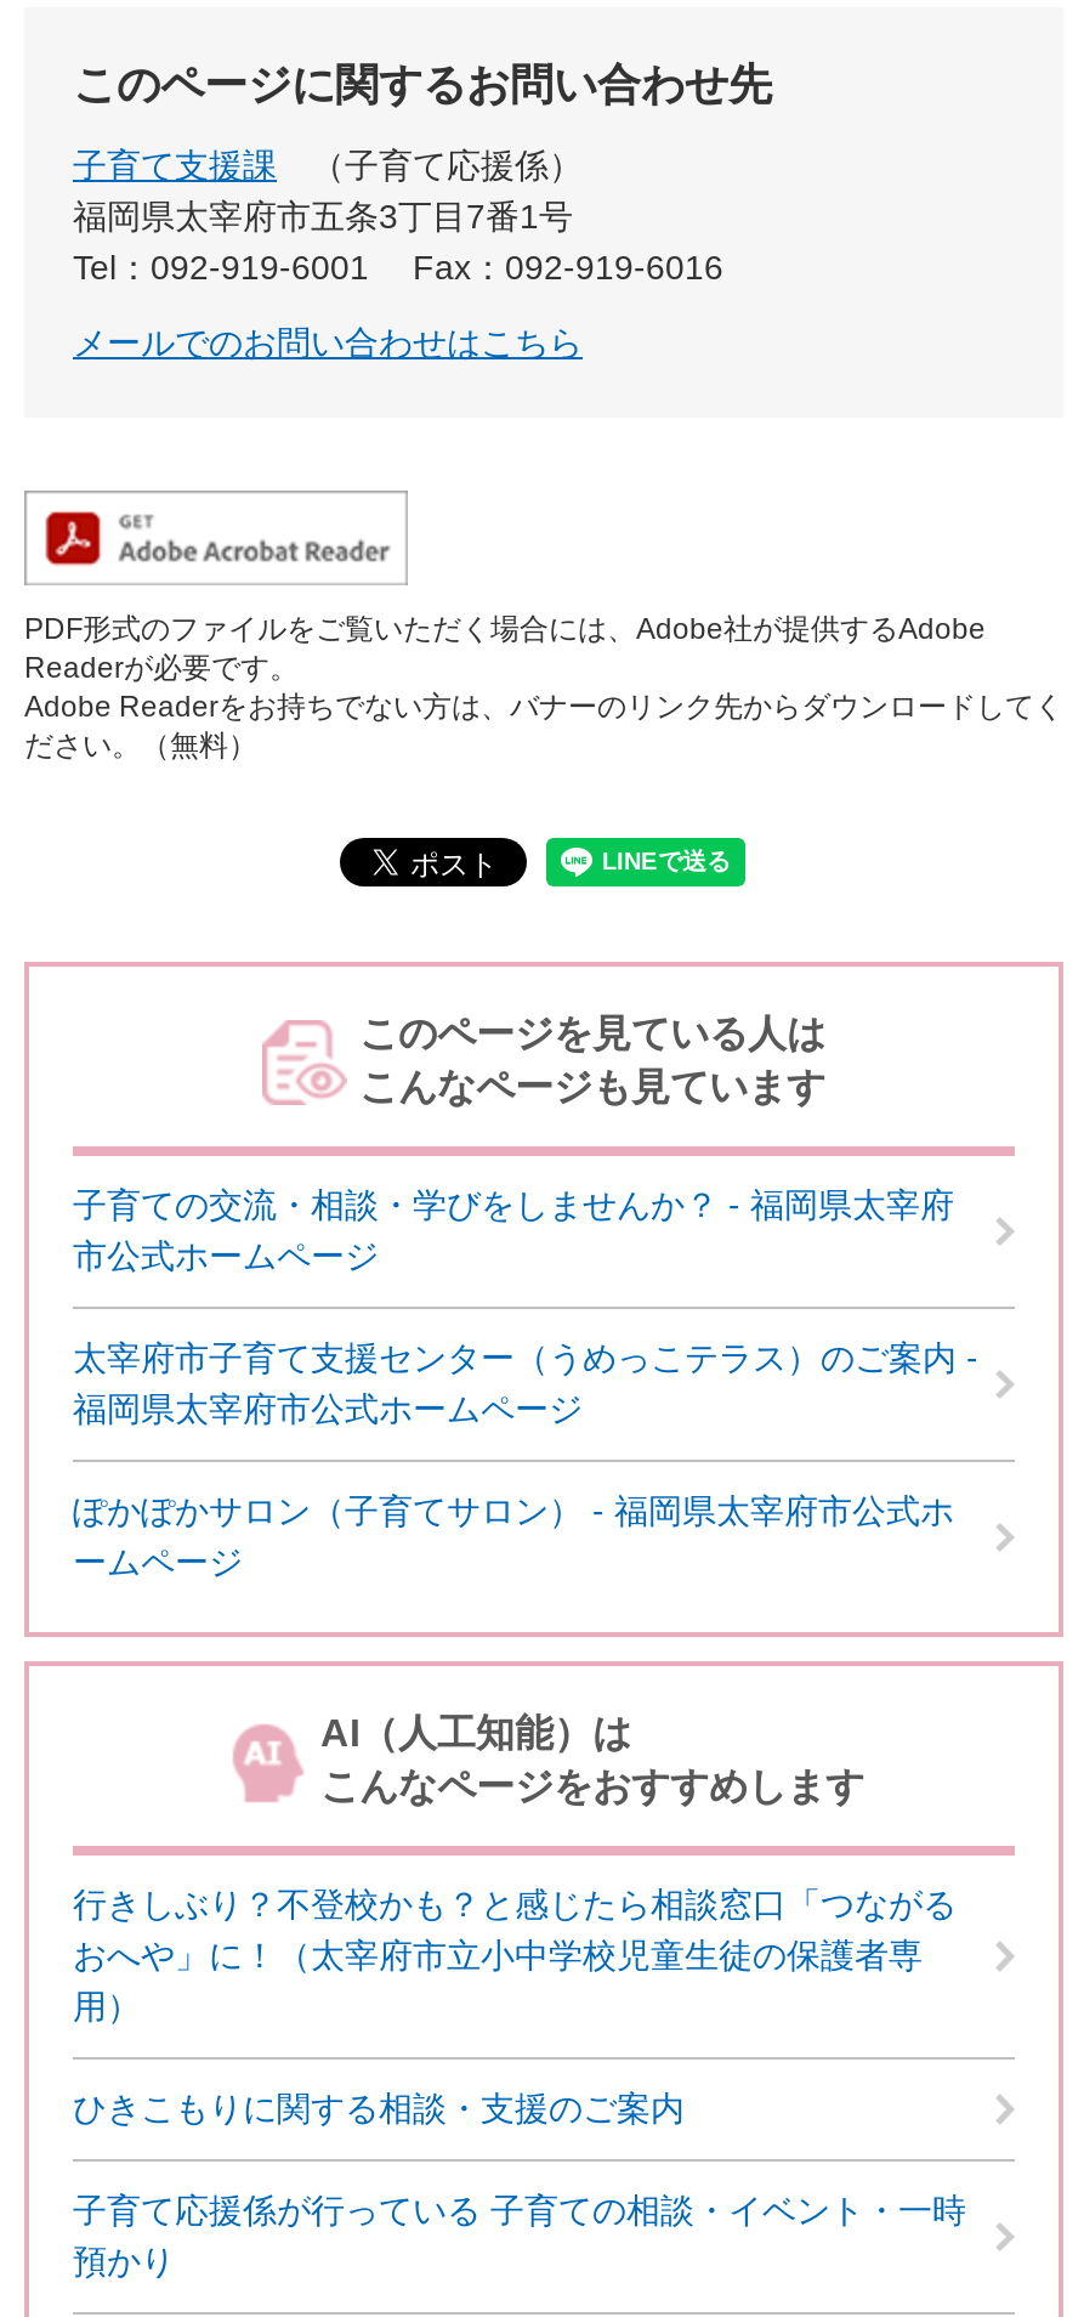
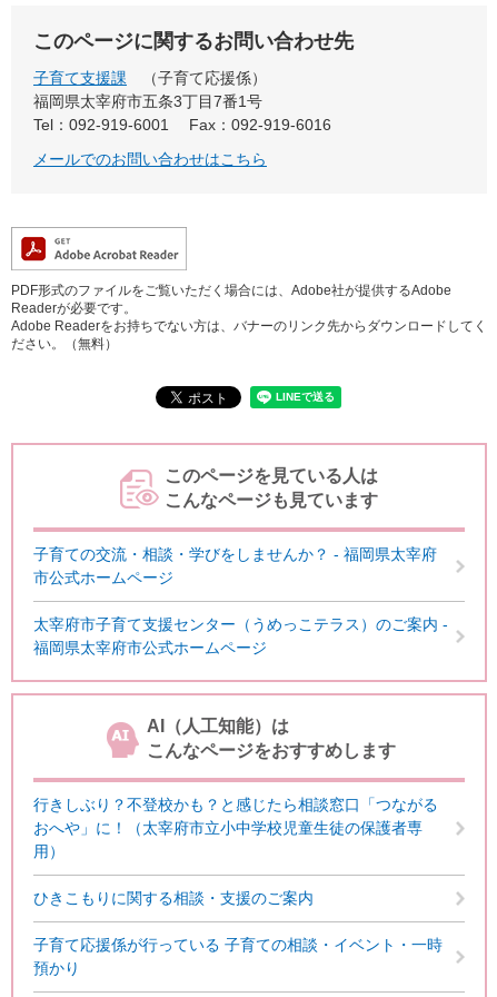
[73,1492,954,1582] ぽかぽかサロン（子育てサロン） - 福岡県太宰府市公式ホ | ームページ -> none

